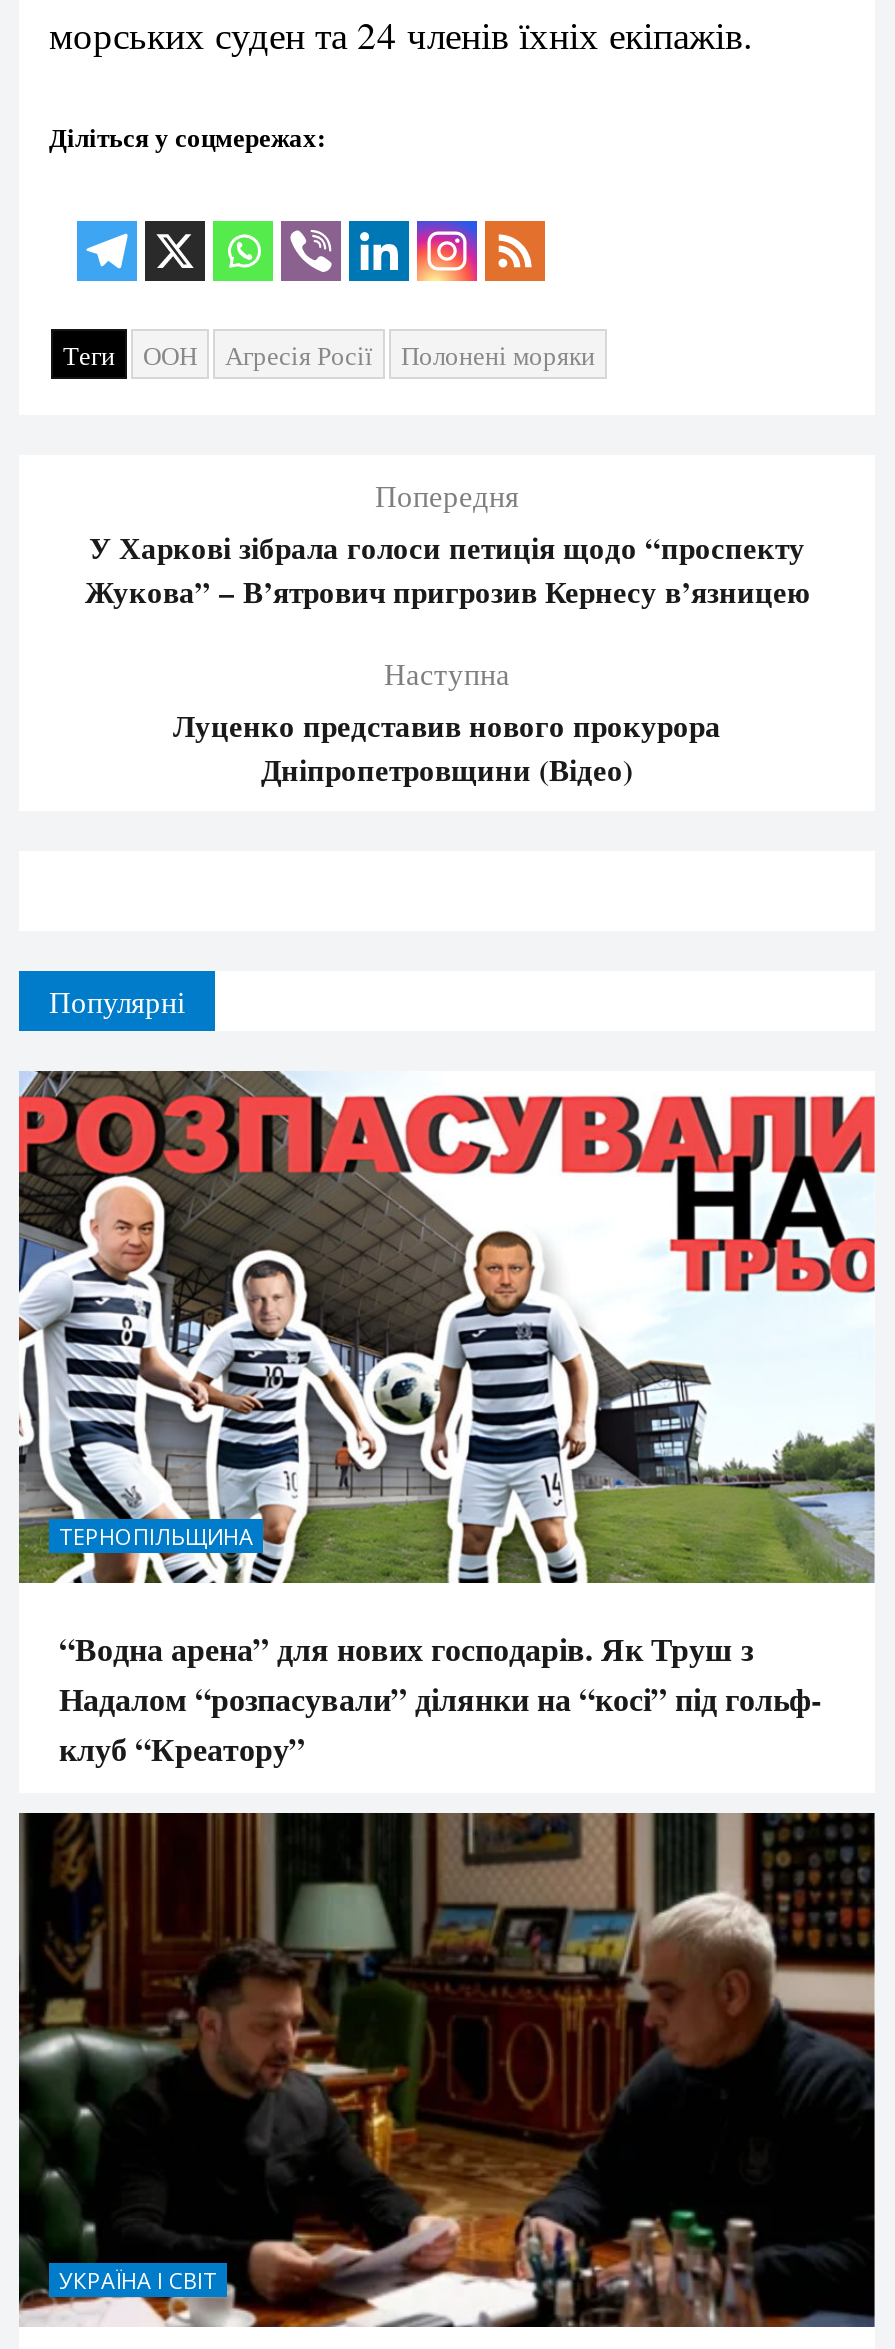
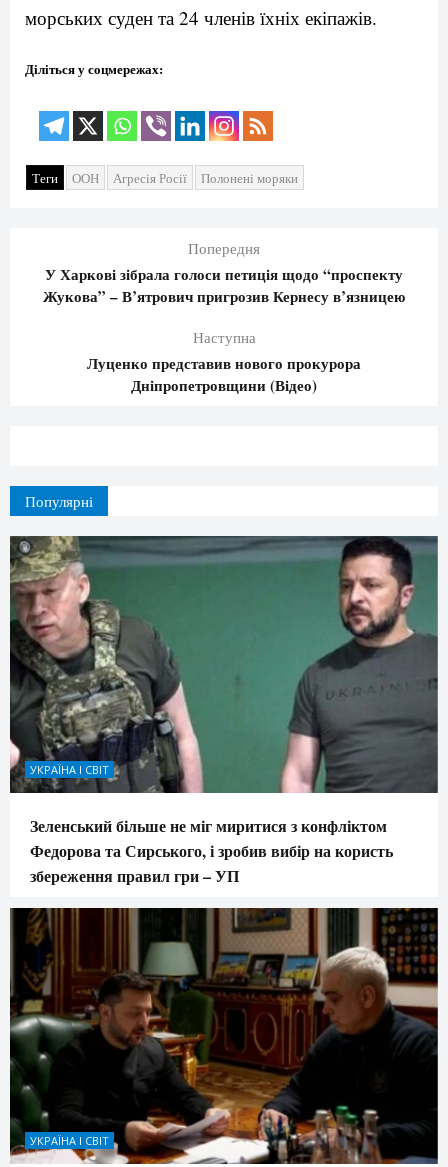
[17,1071,877,1585] [image] | ТЕРНОПІЛЬЩИНА -> [9,535,439,794] [image] | УКРАЇНА І СВІТ
[59,1626,821,1772] “Водна арена” для нових господарів. Як Труш з | Надалом “розпасували” ділянки на “косі” під гольф- | клуб “Креатору” -> [30,814,393,887] Зеленський більше не міг миритися з конфліктом | Федорова та Сирського, і зробив вибір на користь | збереження правил гри – УП

